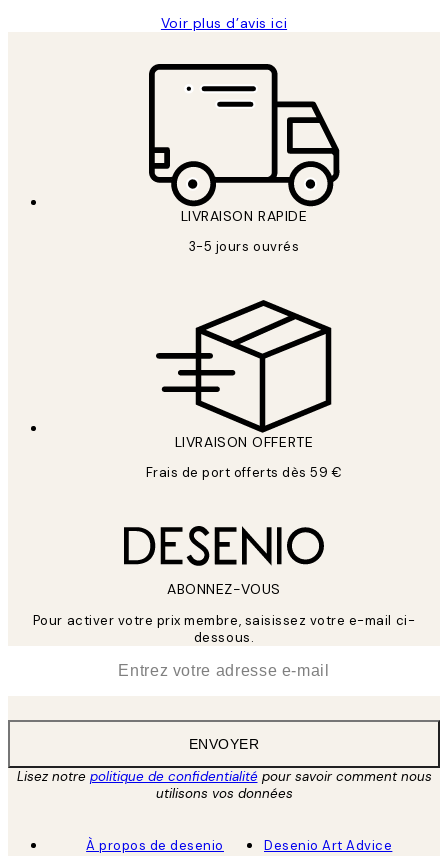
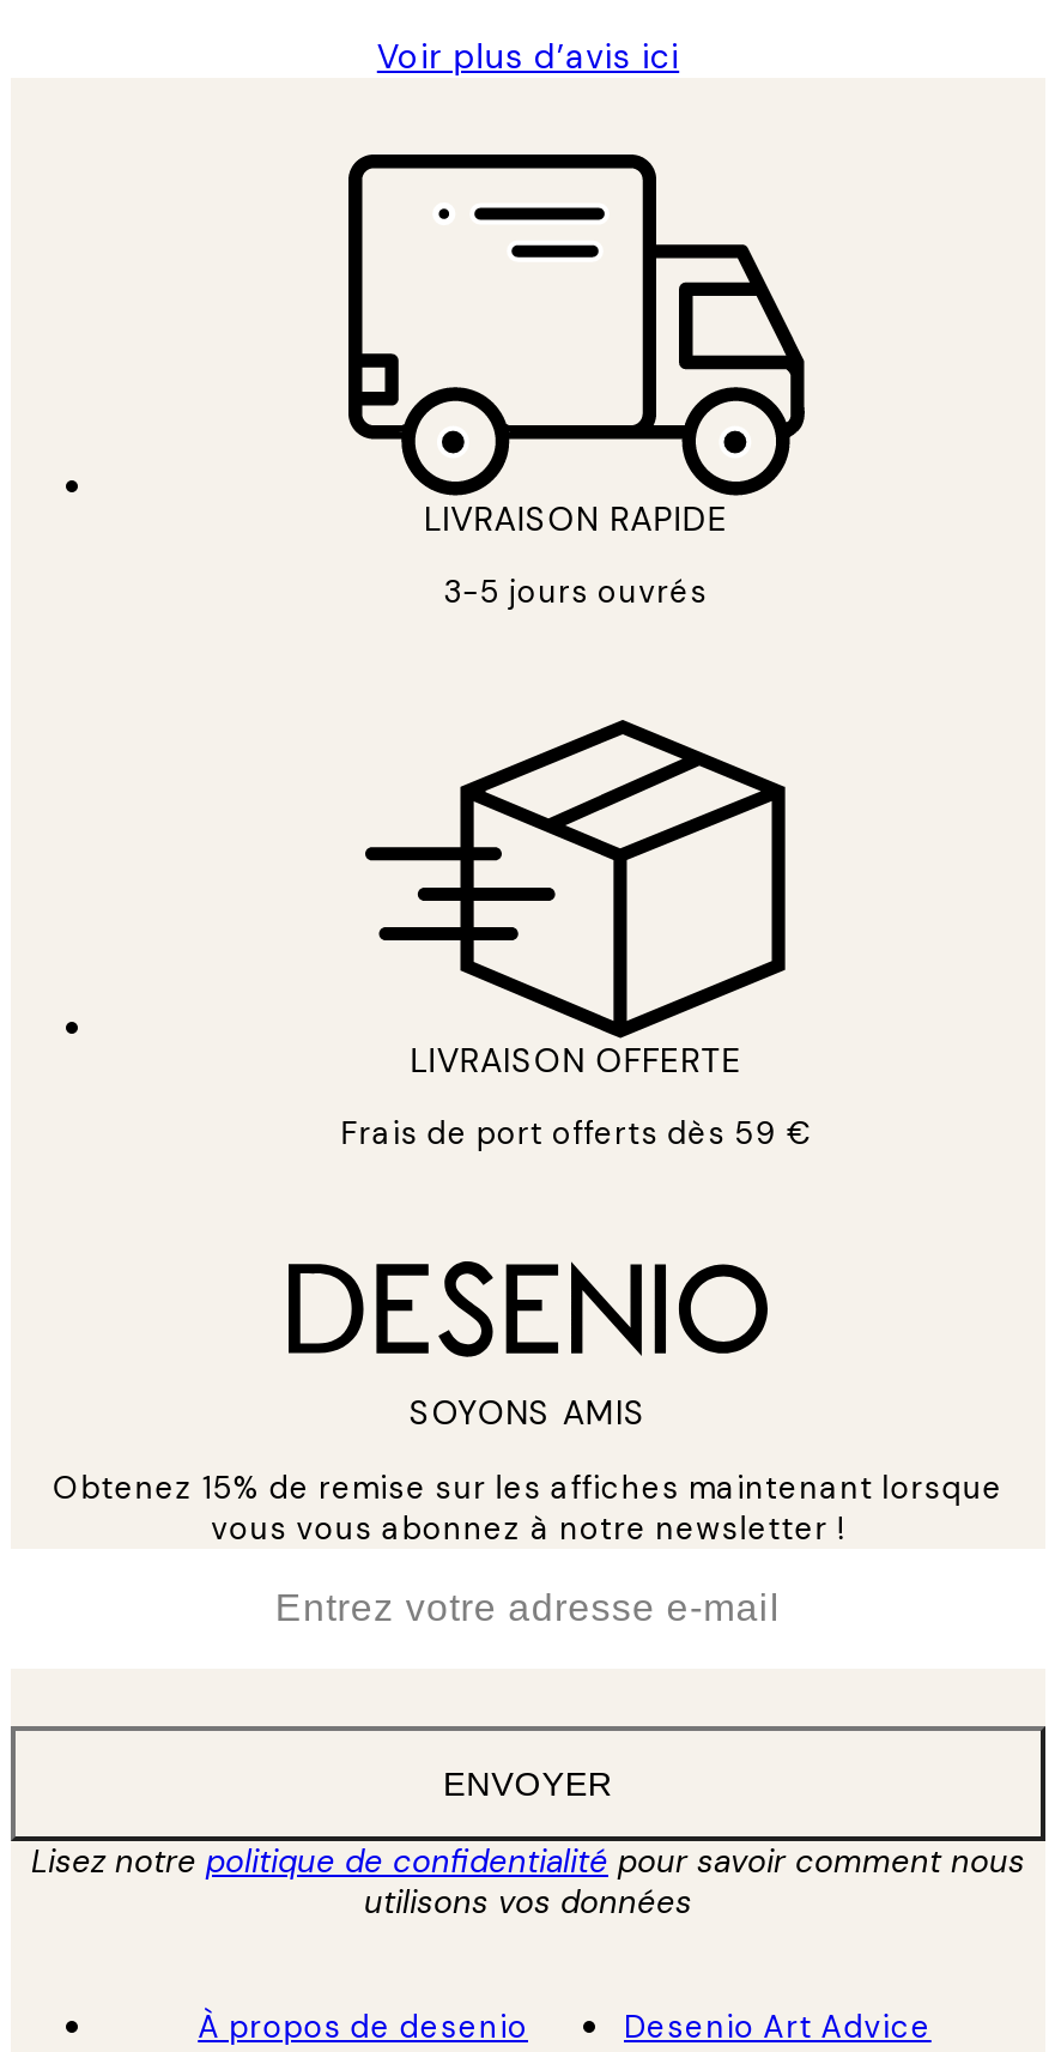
[167,580,281,598] ABONNEZ-VOUS -> [409,1392,647,1435] SOYONS AMIS
[33,612,415,646] Pour activer votre prix membre, saisissez votre e-mail ci- | dessous. -> [53,1468,1003,1550] Obtenez 15% de remise sur les affiches maintenant lorsque | vous vous abonnez à notre newsletter !

